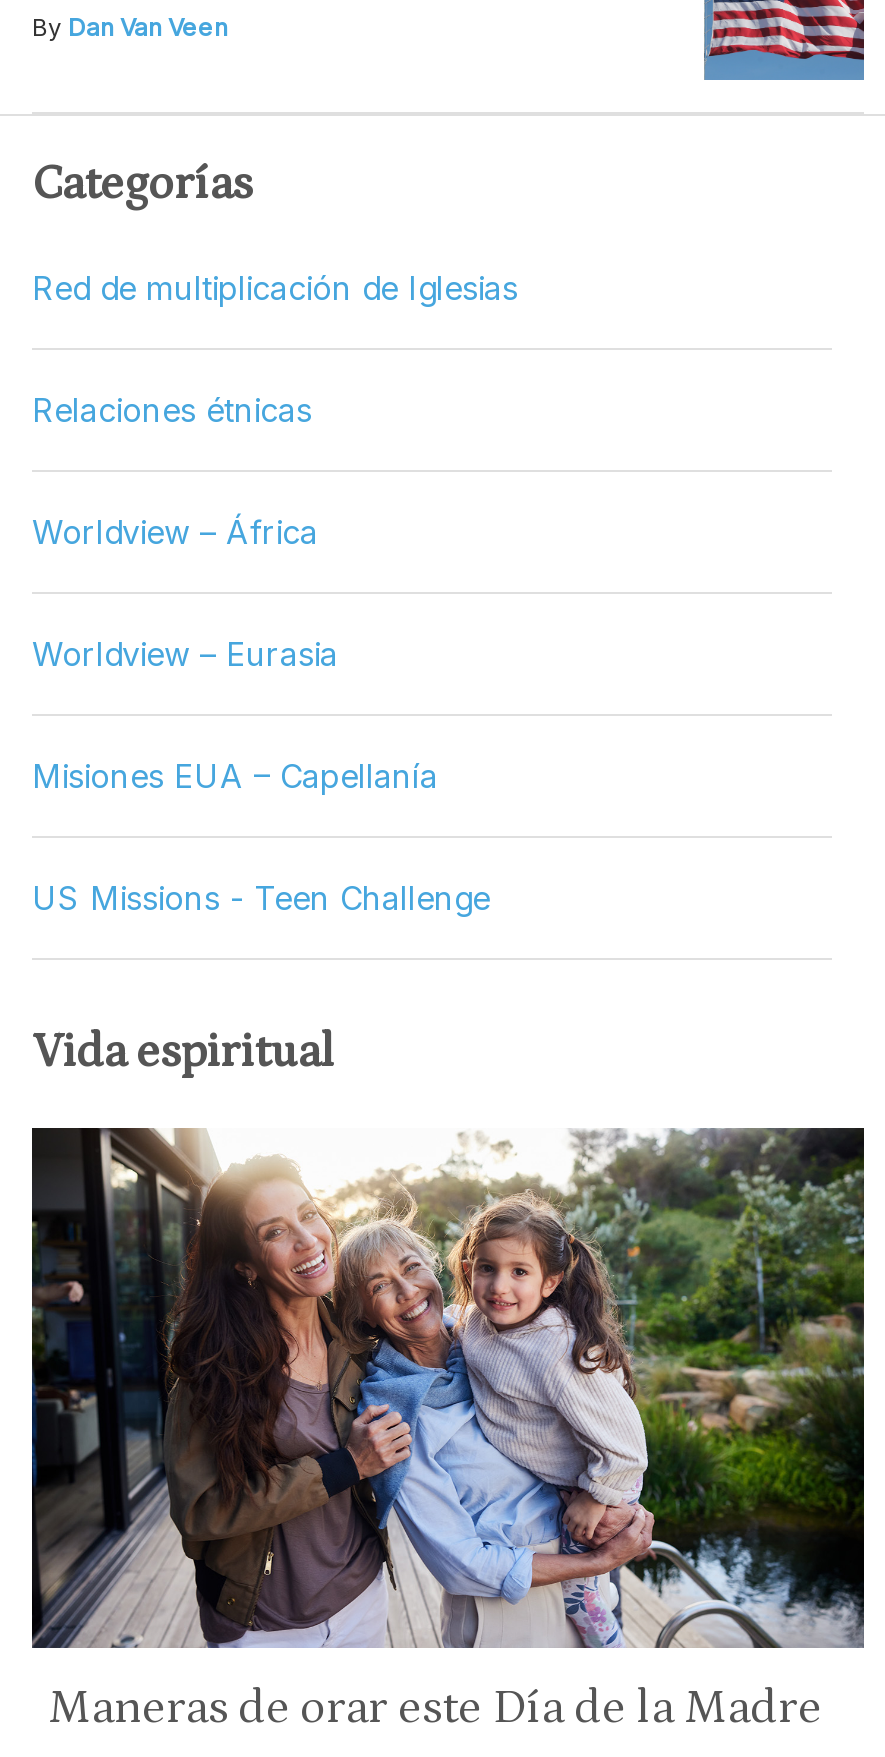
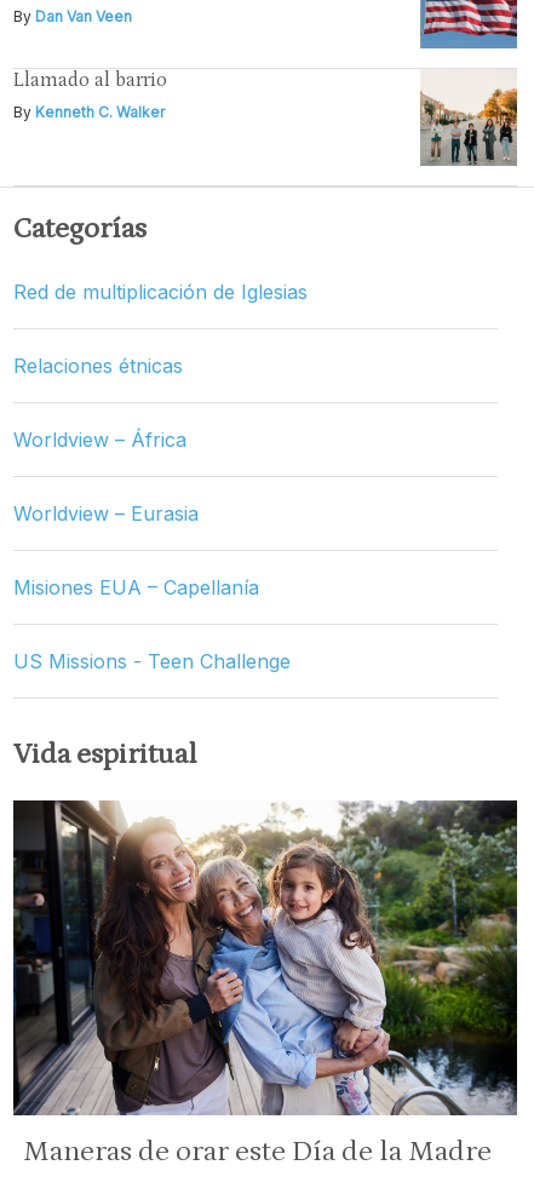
none -> [13,69,167,121] Llamado al barrio | By Kenneth C. Walker
none -> [420,86,518,166] [image]

